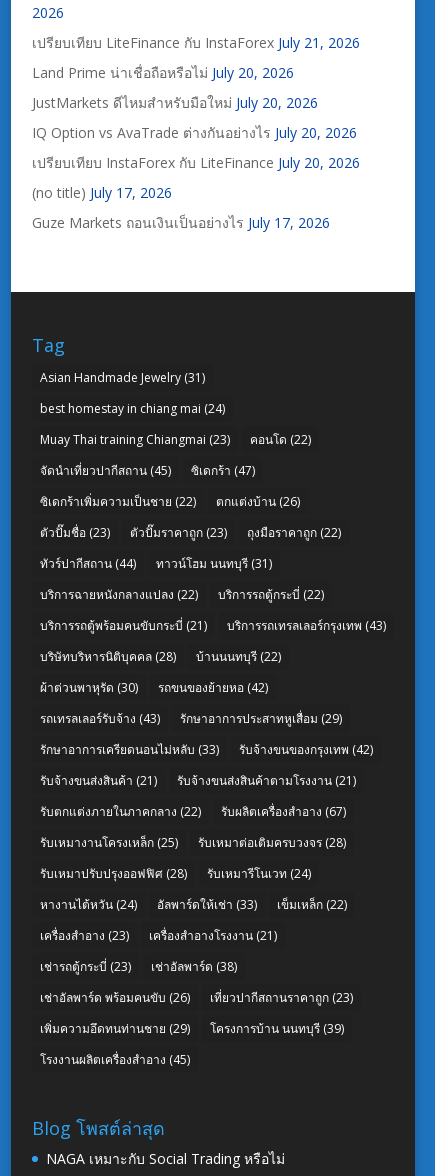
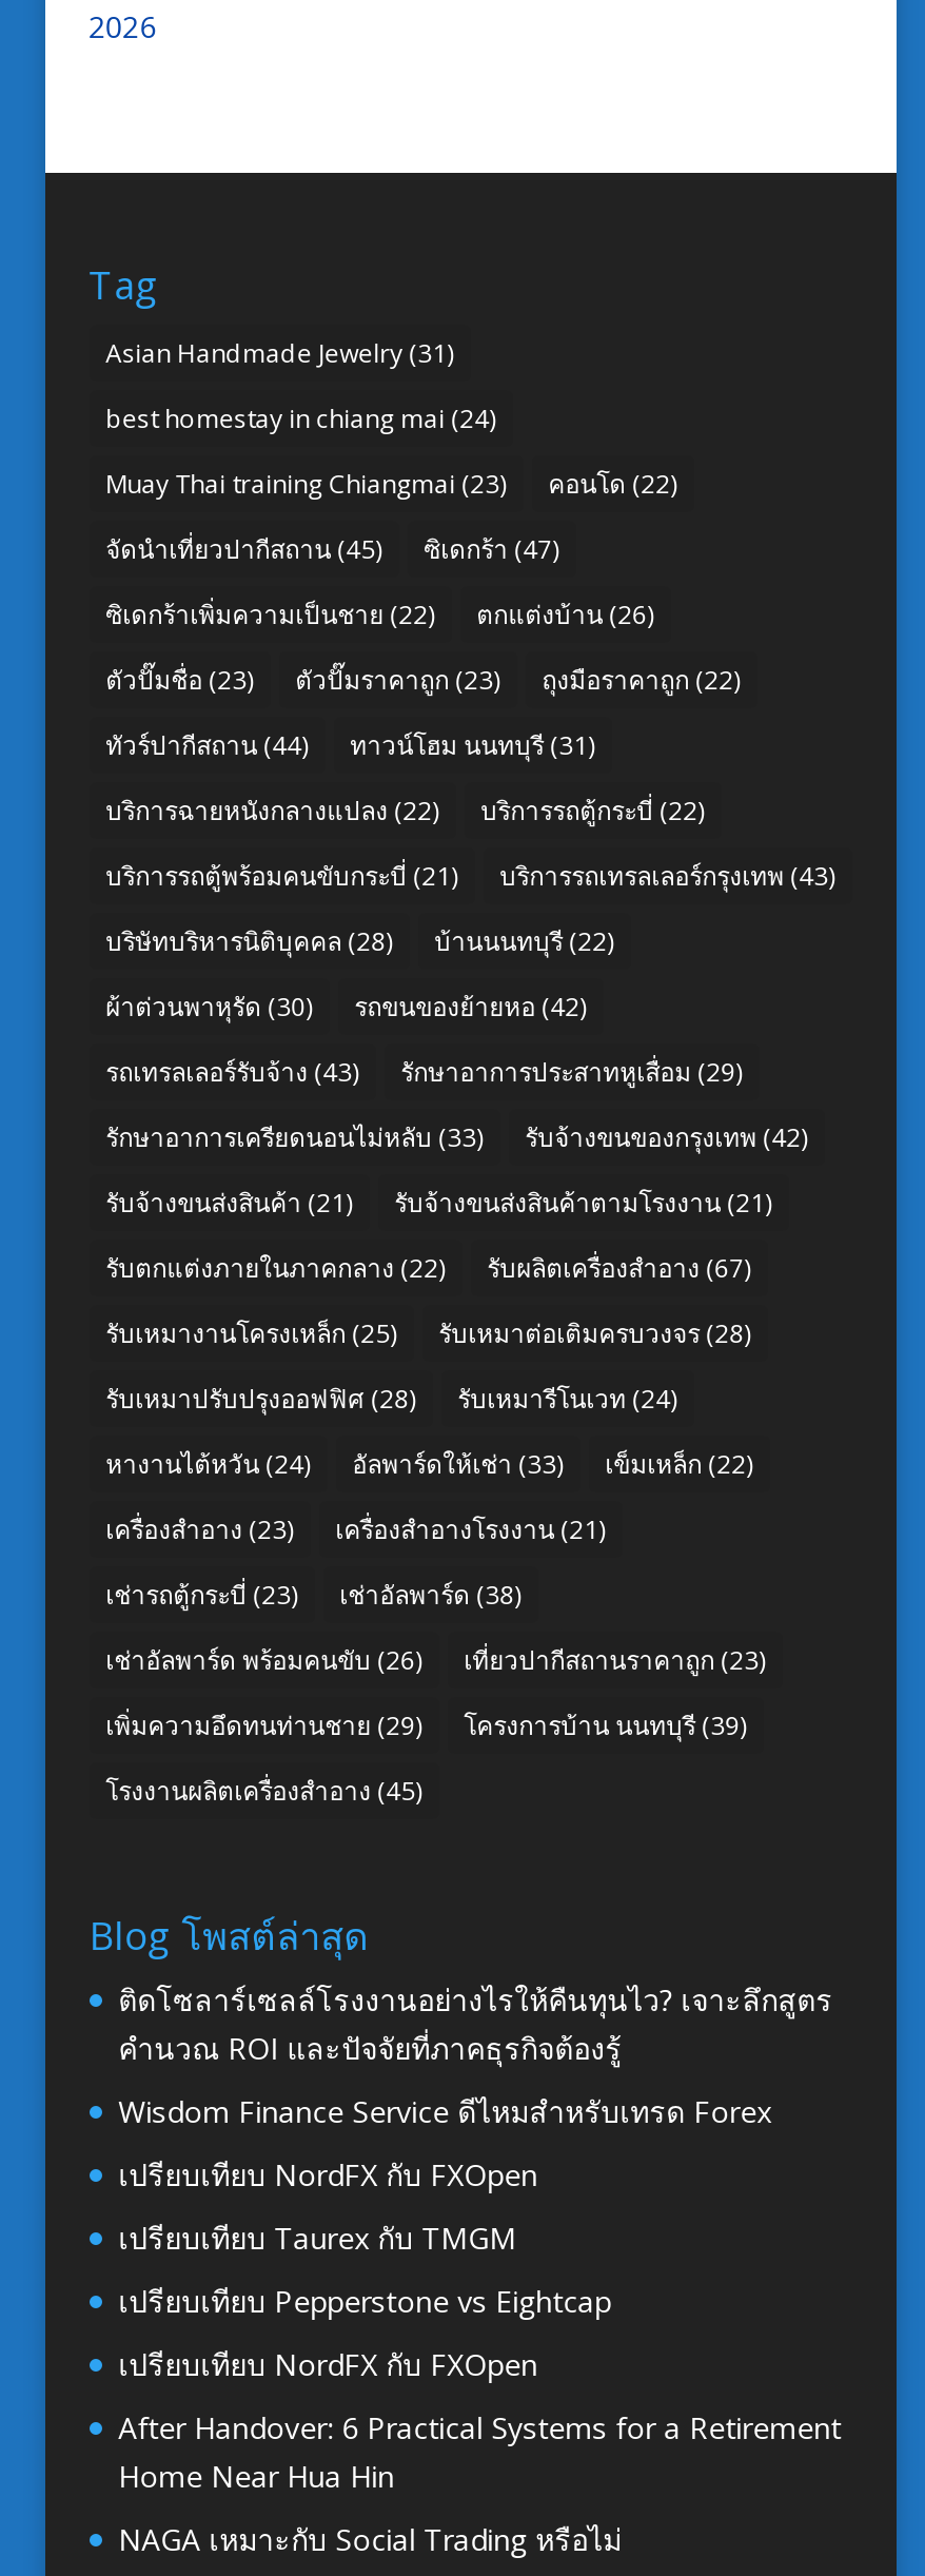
[32,33,360,232] เปรียบเทียบ LiteFinance กับ InstaForex July 21, 2026 | Land Prime น่าเชื่อถือหรือไม่ July 20, 2026 | JustMarkets ดีไหมสำหรับมือใหม่ July 20, 2026 | IQ Option vs AvaTrade ต่างกันอย่างไร July 20, 2026 | เปรียบเทียบ InstaForex กับ LiteFinance July 20, 2026 | (no title) July 17, 2026 | Guze Markets ถอนเงินเป็นอย่างไร July 17, 2026 -> none
moved [32,333,386,1140] -> [89,259,835,1960]: Tag | Asian Handmade Jewelry (31) | best homestay in chiang mai (24) | ... | โรงงานผลิตเครื่องสำอาง(45) | Blog โพสต์ล่าสุด
none -> [118,1979,841,2495] ติดโซลาร์เซลล์โรงงานอย่างไรให้คืนทุนไว? เจาะลึกสูตร | คำนวณ ROI และปัจจัยที่ภาคธุรกิจต้องรู้ | Wisdom Finance Service ดีไหมสำหรับเทรด Forex | เปรียบเทียบ NordFX กับ FXOpen | เปรียบเทียบ Taurex กับ TMGM | เปรียบเทียบ Pepperstone vs Eightcap | เปรียบเทียบ NordFX กับ FXOpen | After Handover: 6 Practical Systems for a Retirement | Home Near Hua Hin

